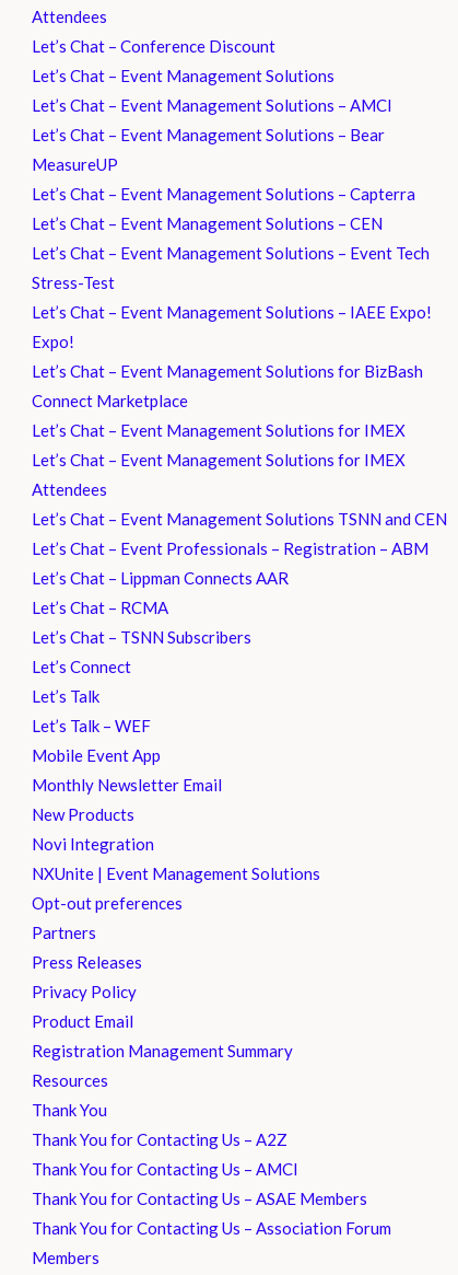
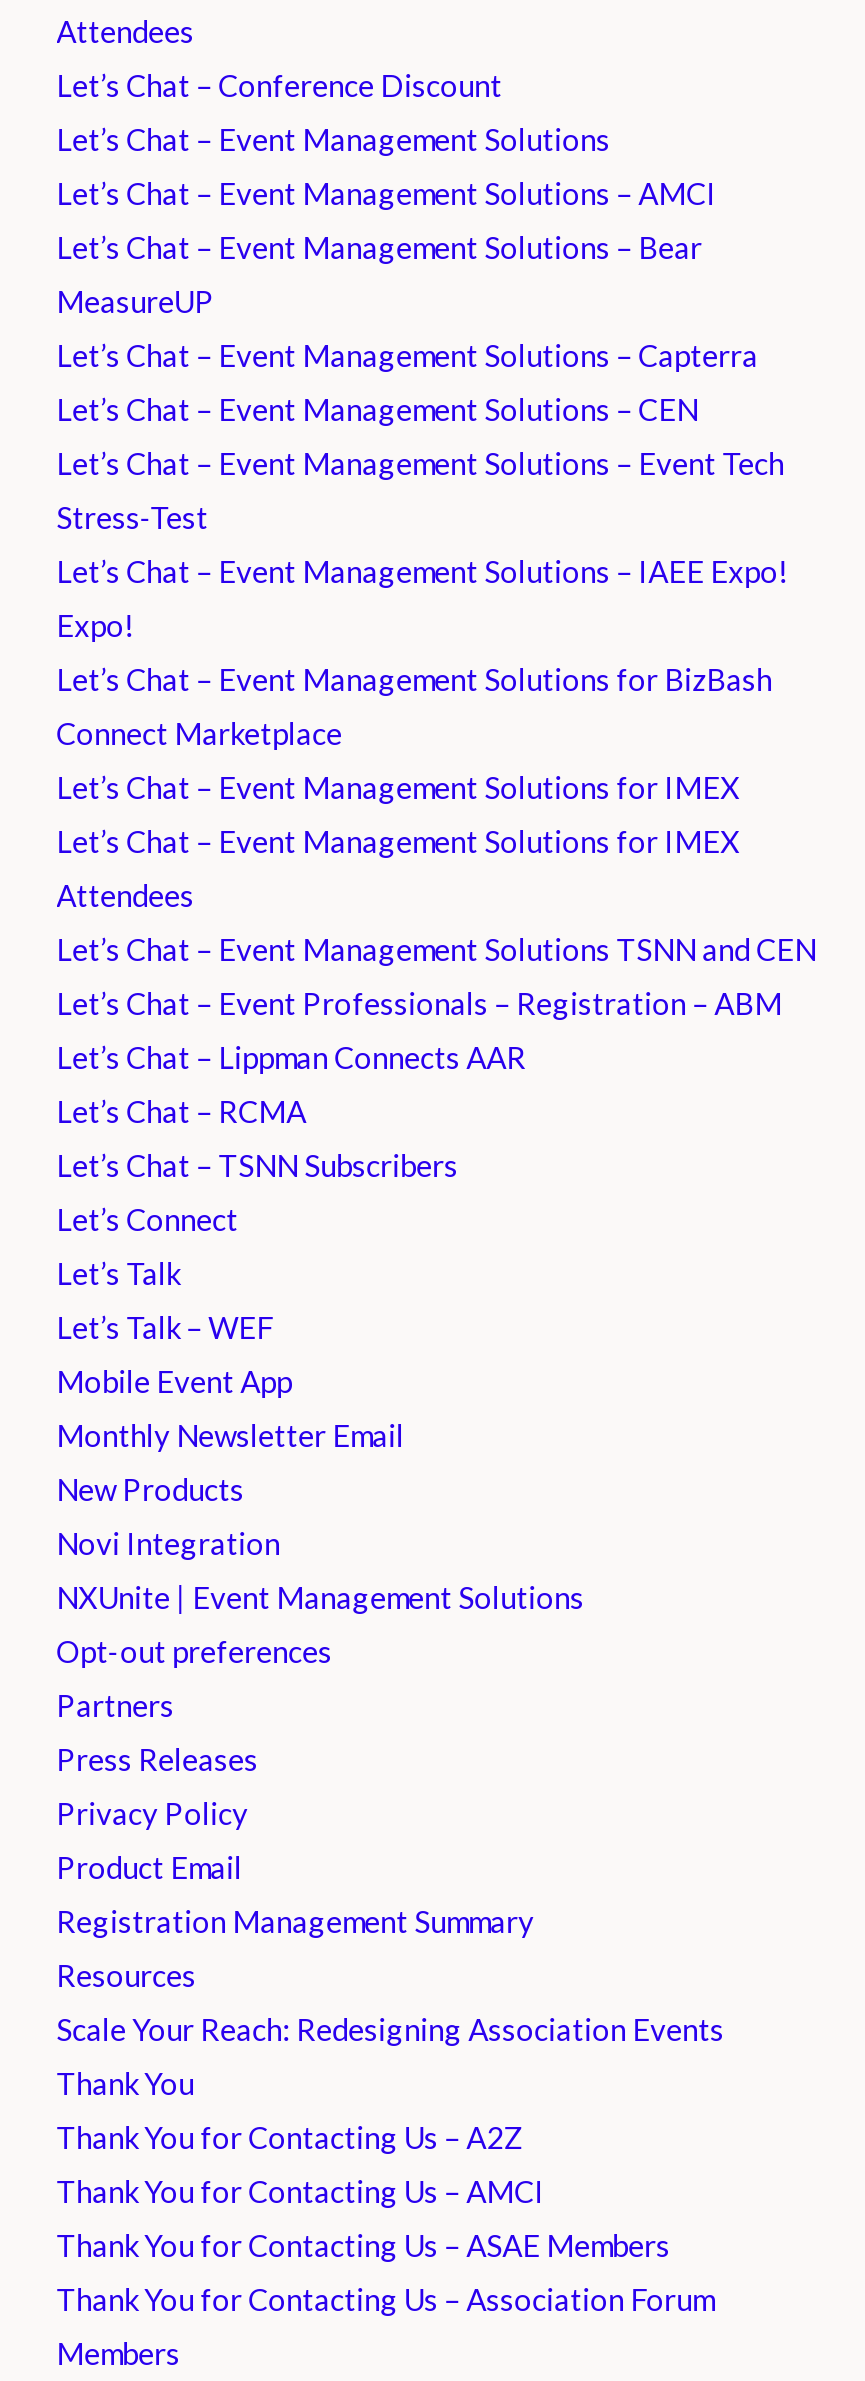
none -> [56,2010,724,2046] Scale Your Reach: Redesigning Association Events

